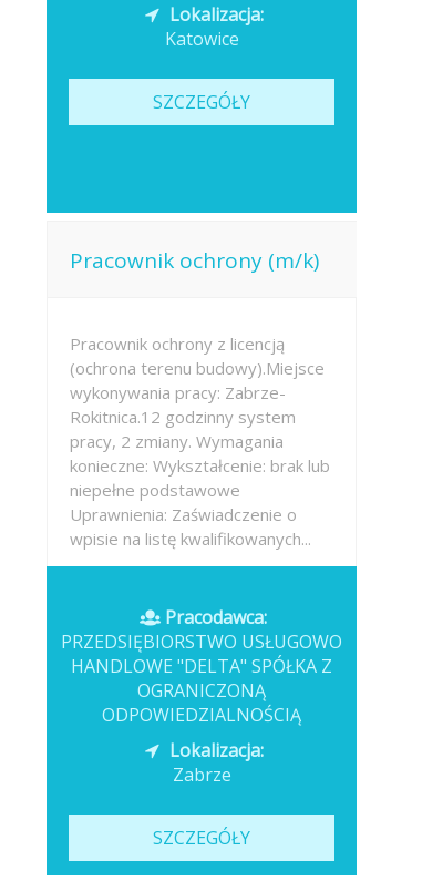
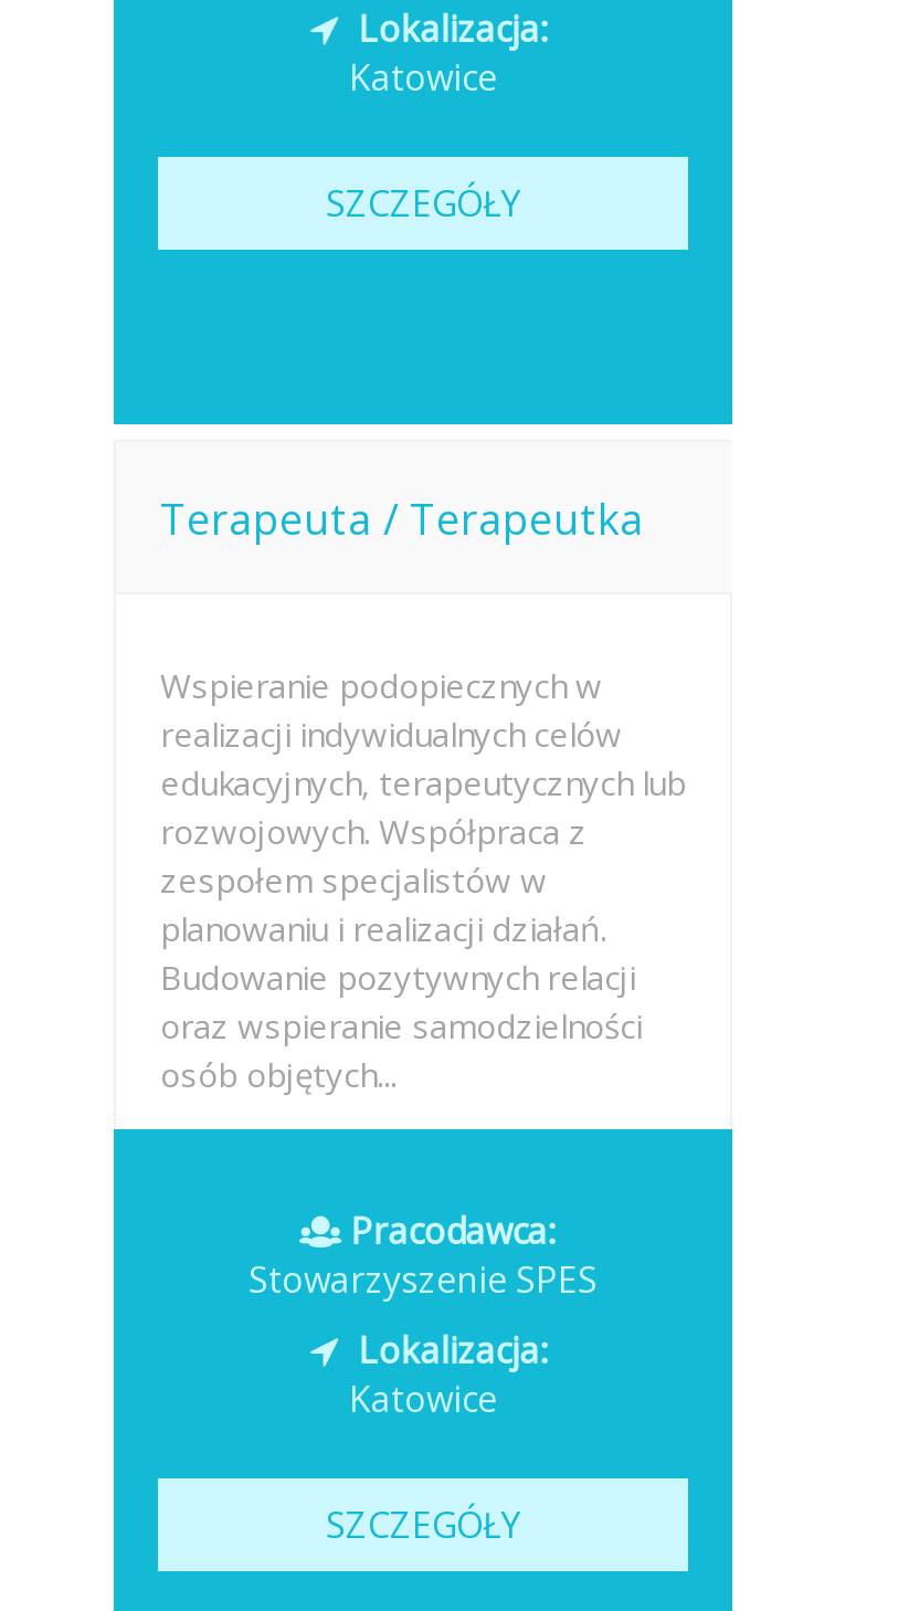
[70,246,319,275] Pracownik ochrony (m/k) -> [160,491,644,548] Terapeuta / Terapeutka
[70,332,330,550] Pracownik ochrony z licencją | (ochrona terenu budowy).Miejsce | wykonywania pracy: Zabrze- | Rokitnica.12 godzinny system | pracy, 2 zmiany. Wymagania | konieczne: Wykształcenie: brak lub | niepełne podstawowe | Uprawnienia: Zaświadczenie o | wpisie na listę kwalifikowanych... -> [160,663,686,1096] Wspieranie podopiecznych w | realizacji indywidualnych celów | edukacyjnych, terapeutycznych lub | rozwojowych. Współpraca z | zespołem specjalistów w | planowaniu i realizacji działań. | Budowanie pozytywnych relacji | oraz wspieranie samodzielności | osób objętych...
[61,629,342,727] PRZEDSIĘBIORSTWO USŁUGOWO | HANDLOWE "DELTA" SPÓŁKA Z | OGRANICZONĄ | ODPOWIEDZIALNOŚCIĄ -> [249,1255,598,1304] Stowarzyszenie SPES
[172,762,231,787] Zabrze -> [349,1375,497,1423] Katowice

